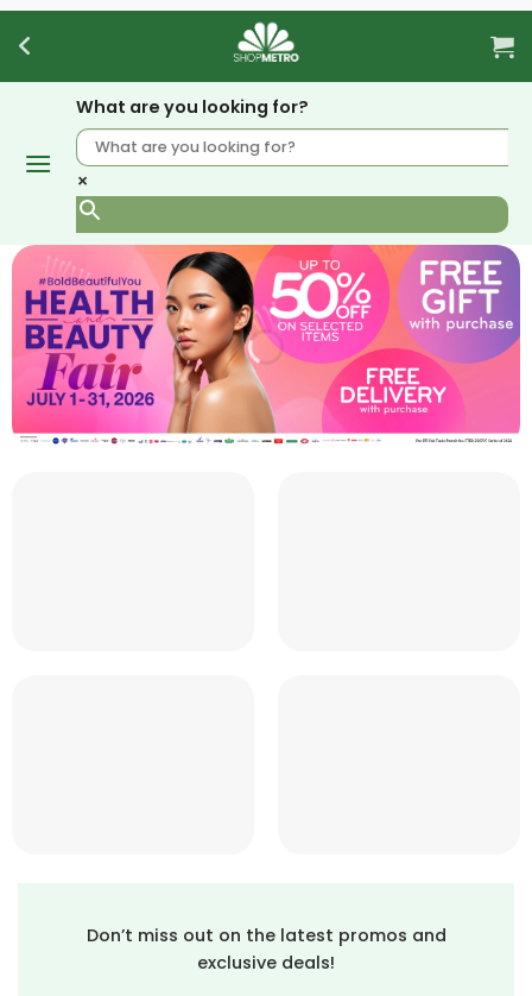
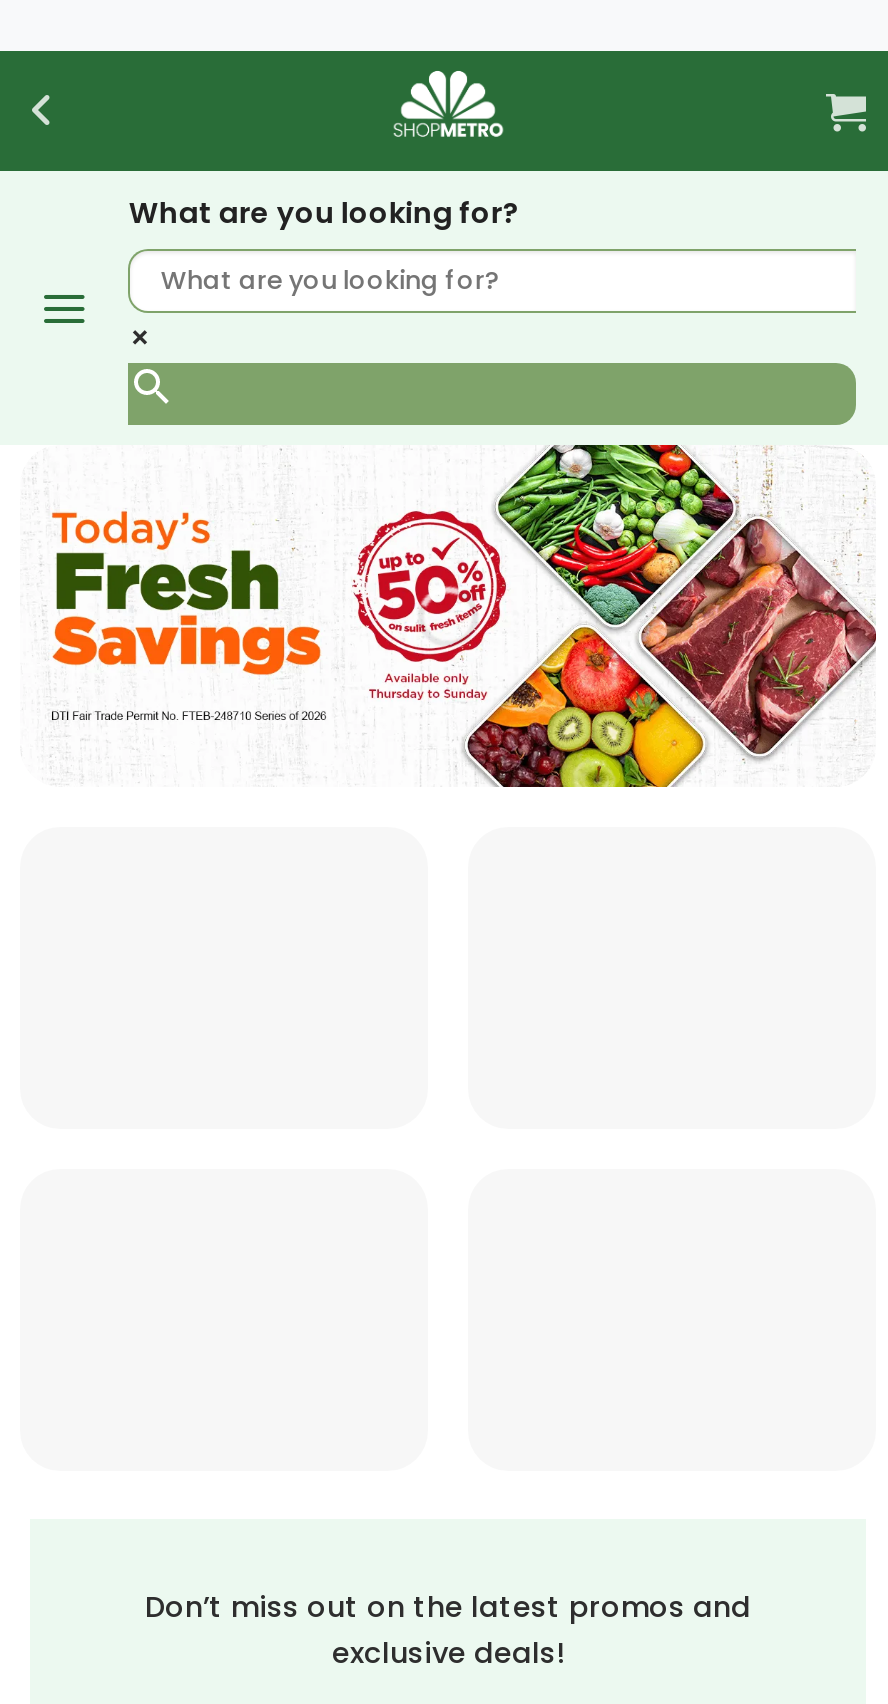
[11,244,521,448] [image] -> [20,443,878,789] [image]

